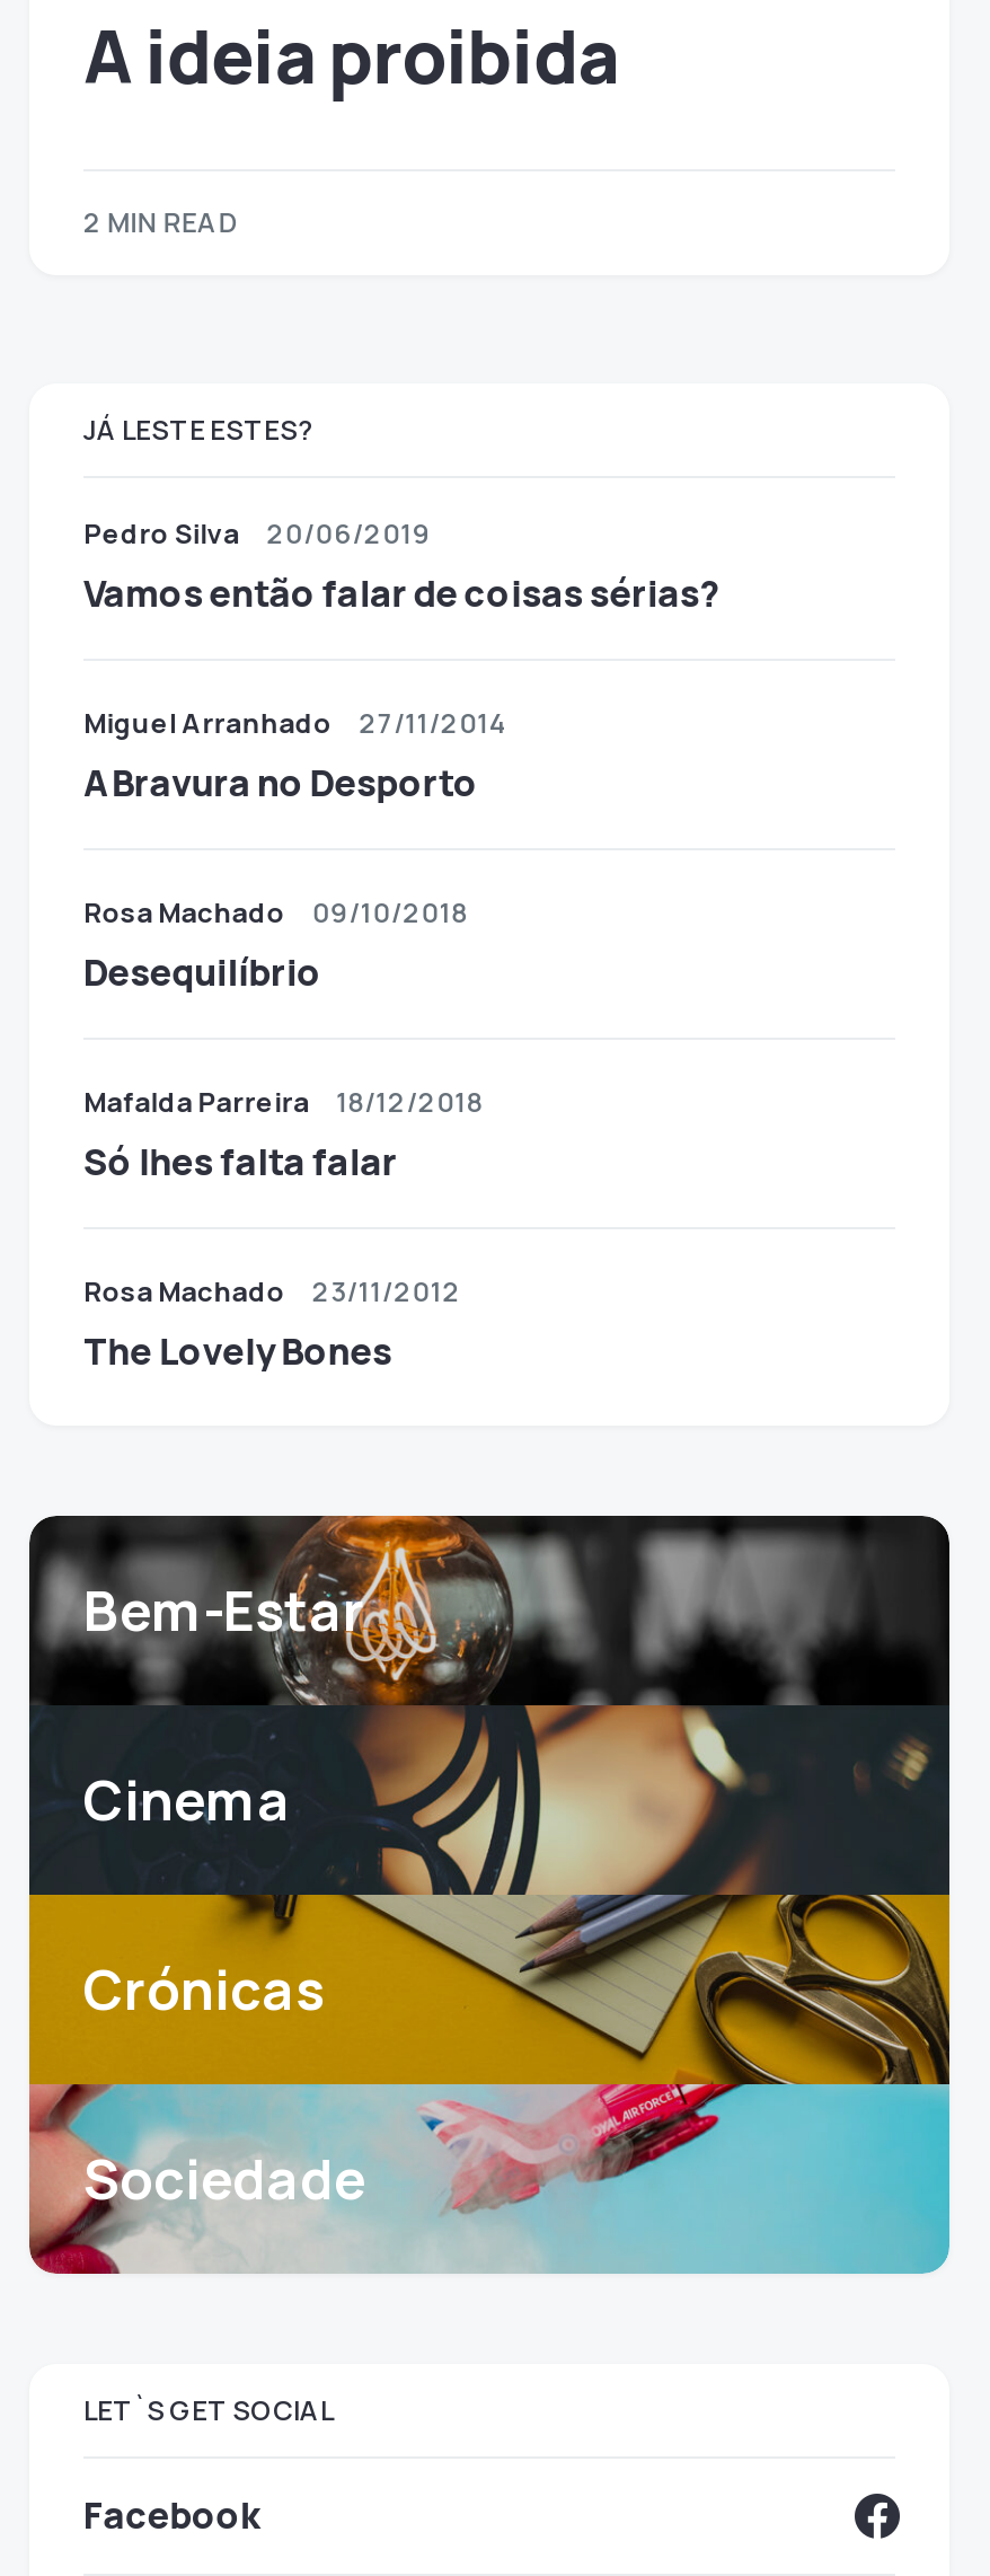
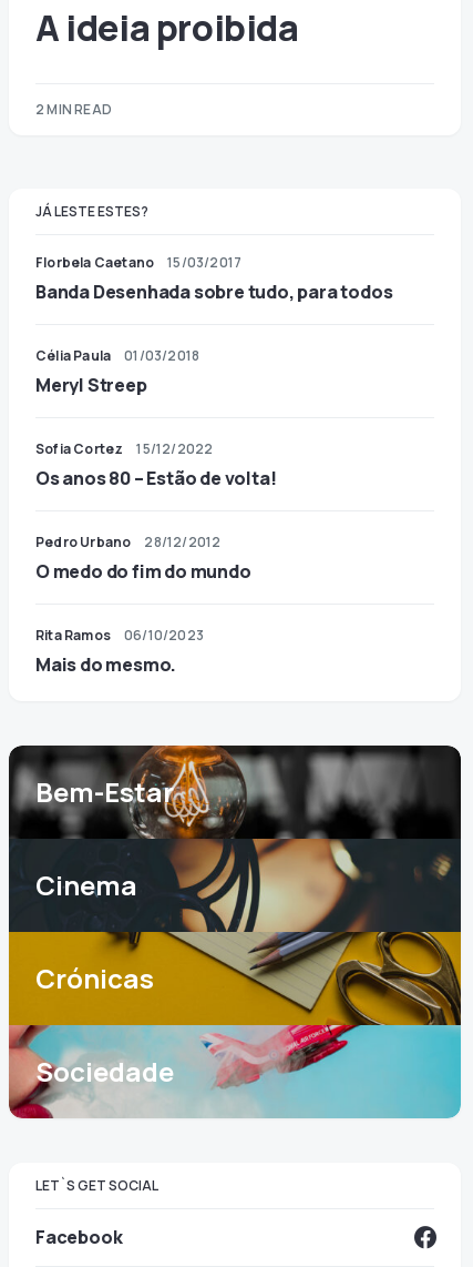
[83,514,719,618] Pedro Silva | 20/06/2019 | Vamos então falar de coisas sérias? -> [35,253,393,304] Florbela Caetano | 15/03/2017 | Banda Desenhada sobre tudo, para todos
[83,704,508,808] Miguel Arranhado | 27/11/2014 | A Bravura no Desporto -> [35,346,200,397] Célia Paula | 01/03/2018 | Meryl Streep
[83,893,468,997] Rosa Machado | 09/10/2018 | Desequilíbrio -> [35,439,276,490] Sofia Cortez | 15/12/2022 | Os anos 80 – Estão de volta!
[83,1083,483,1186] Mafalda Parreira | 18/12/2018 | Só lhes falta falar -> [35,533,251,584] Pedro Urbano | 28/12/2012 | O medo do fim do mundo
[83,1272,461,1376] Rosa Machado | 23/11/2012 | The Lovely Bones -> [35,626,204,677] Rita Ramos | 06/10/2023 | Mais do mesmo.

